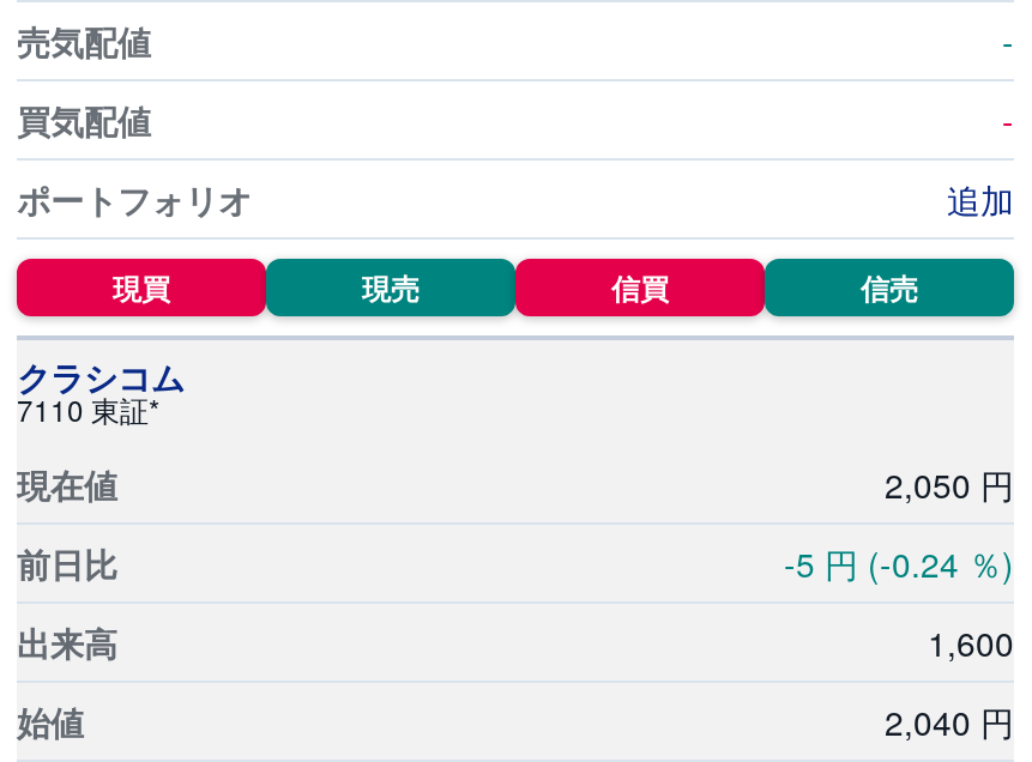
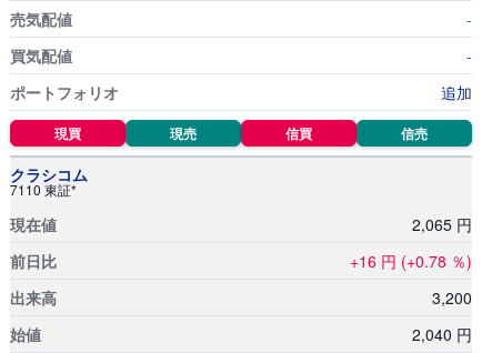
[885,460,1014,508] 2,050 円 -> [412,213,472,235] 2,065 円
[784,539,1014,587] -5 円 (-0.24 ％) -> [350,250,472,272] +16 円 (+0.78 ％)
[928,618,1014,666] 1, 600 -> [432,286,472,309] 3, 200

